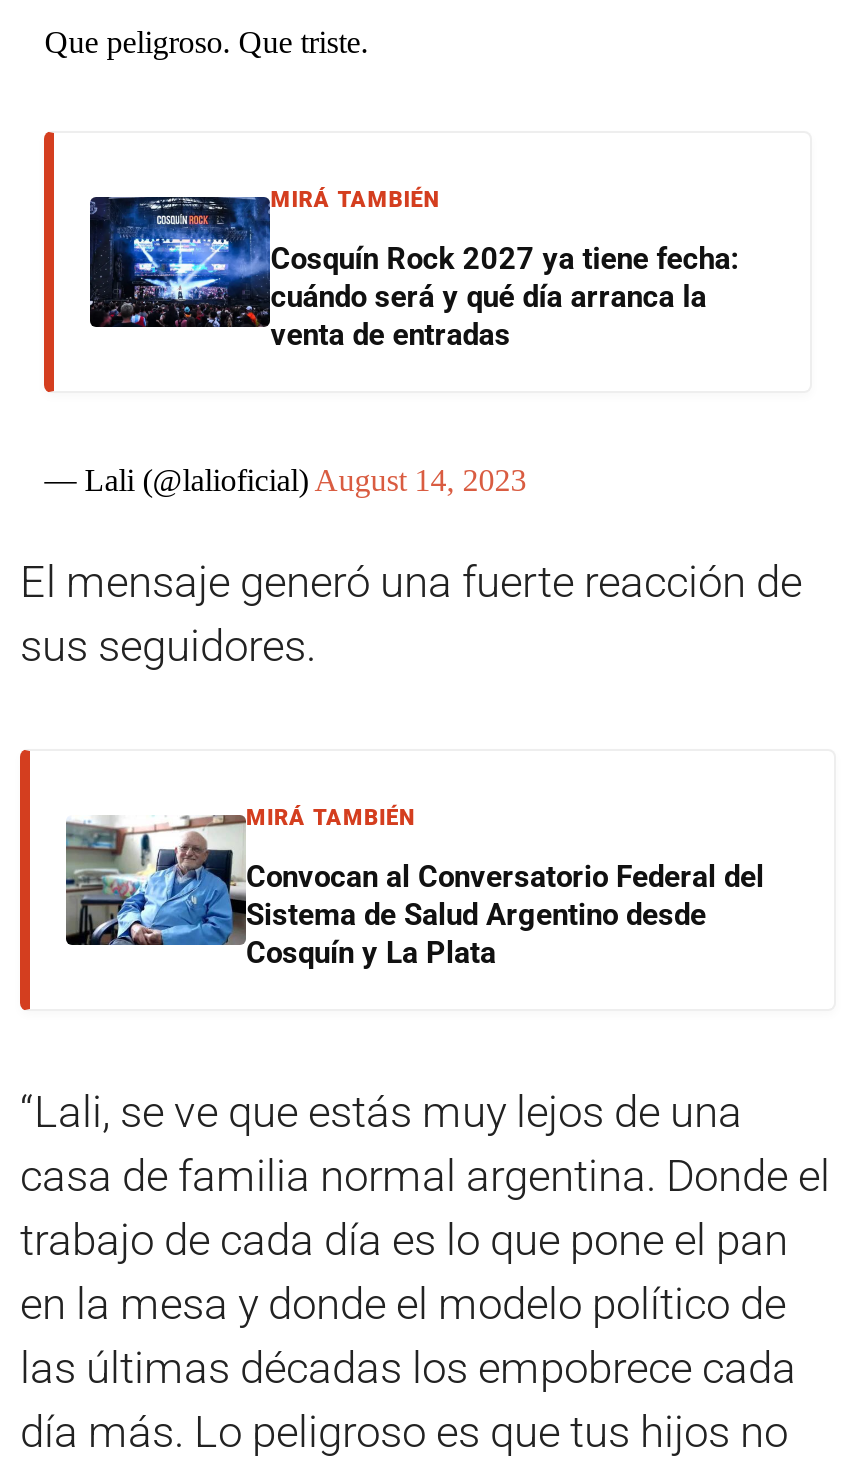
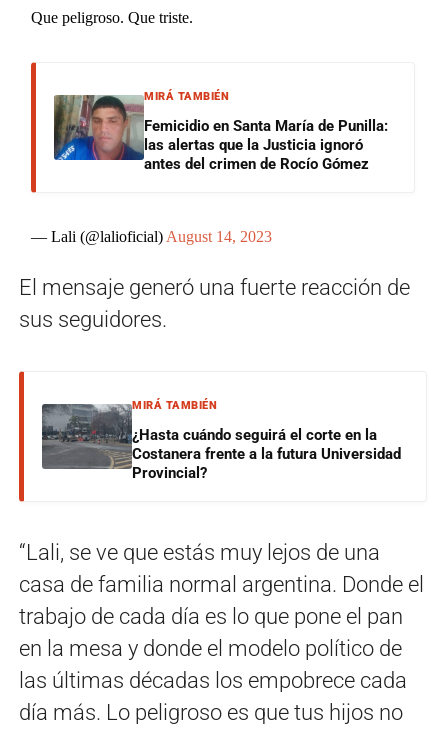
[88,195,738,352] [image] | Cosquín Rock 2027 ya tiene fecha: | cuándo será y qué día arranca la | venta de entradas -> [53,94,388,173] [image] | Femicidio en Santa María de Punilla: | las alertas que la Justicia ignoró | antes del crimen de Rocío Gómez
[66,815,764,970] [image] | Convocan al Conversatorio Federal del | Sistema de Salud Argentino desde | Cosquín y La Plata -> [41,403,401,482] [image] | ¿Hasta cuándo seguirá el corte en la | Costanera frente a la futura Universidad | Provincial?

